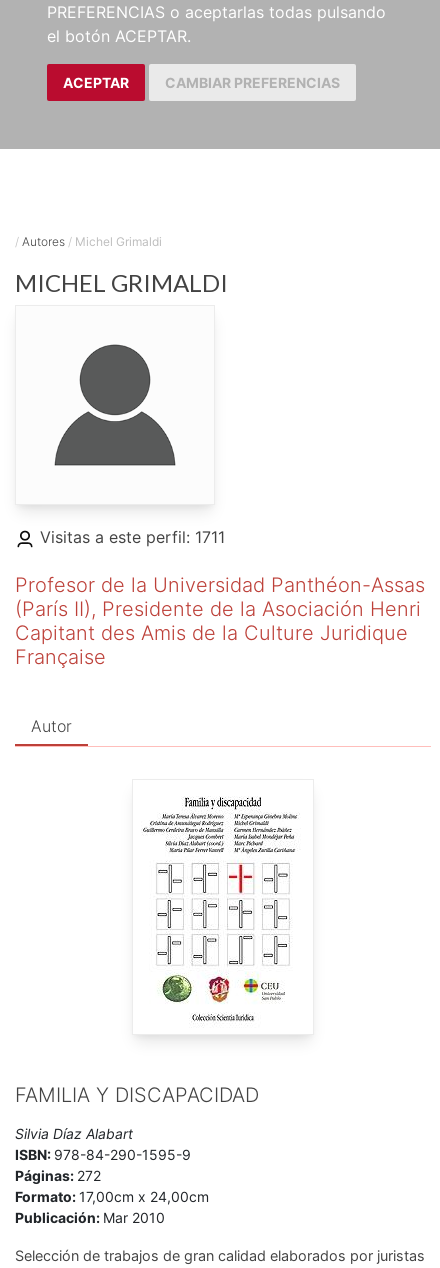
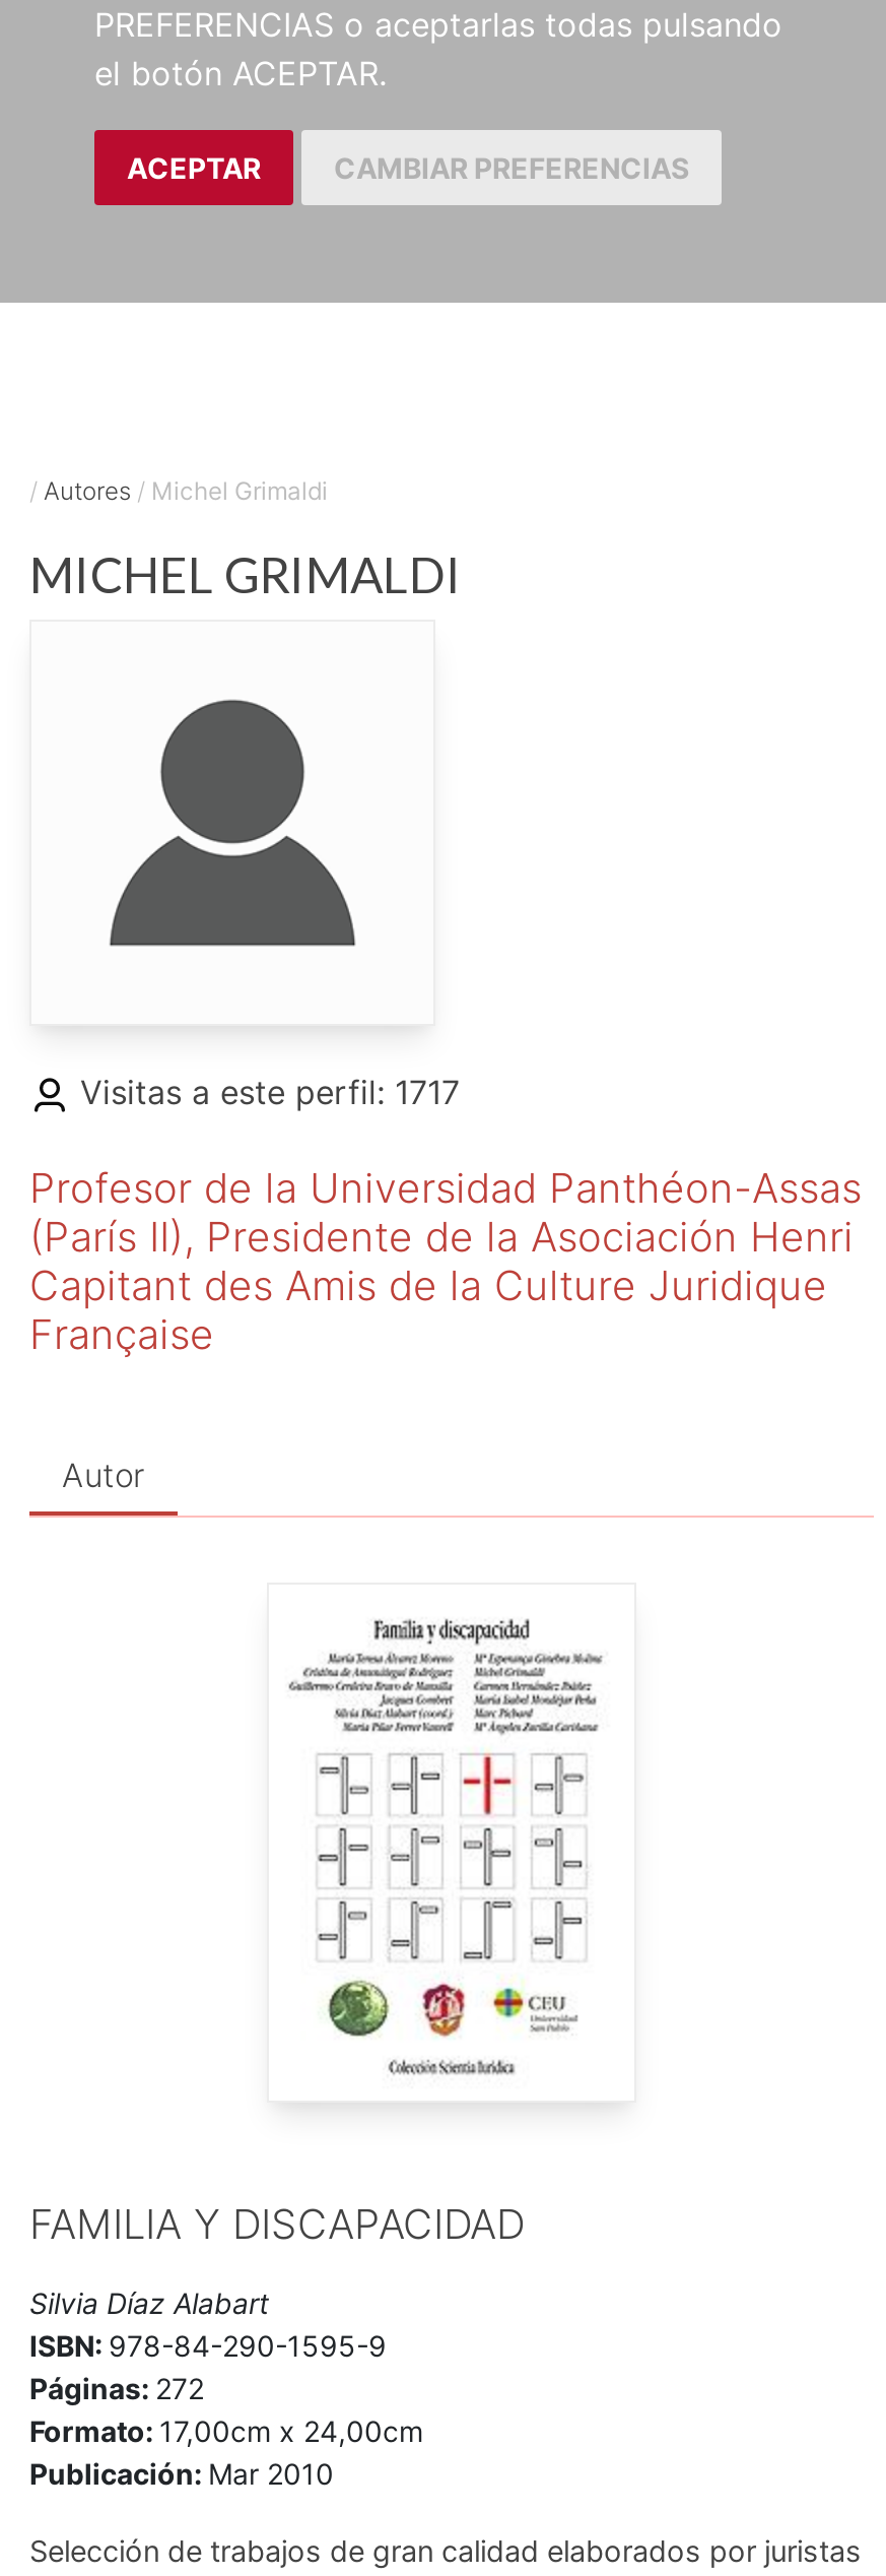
[35,527,225,547] Visitas a este perfil: 1711 -> [70,1071,460,1112] Visitas a este perfil: 1717

